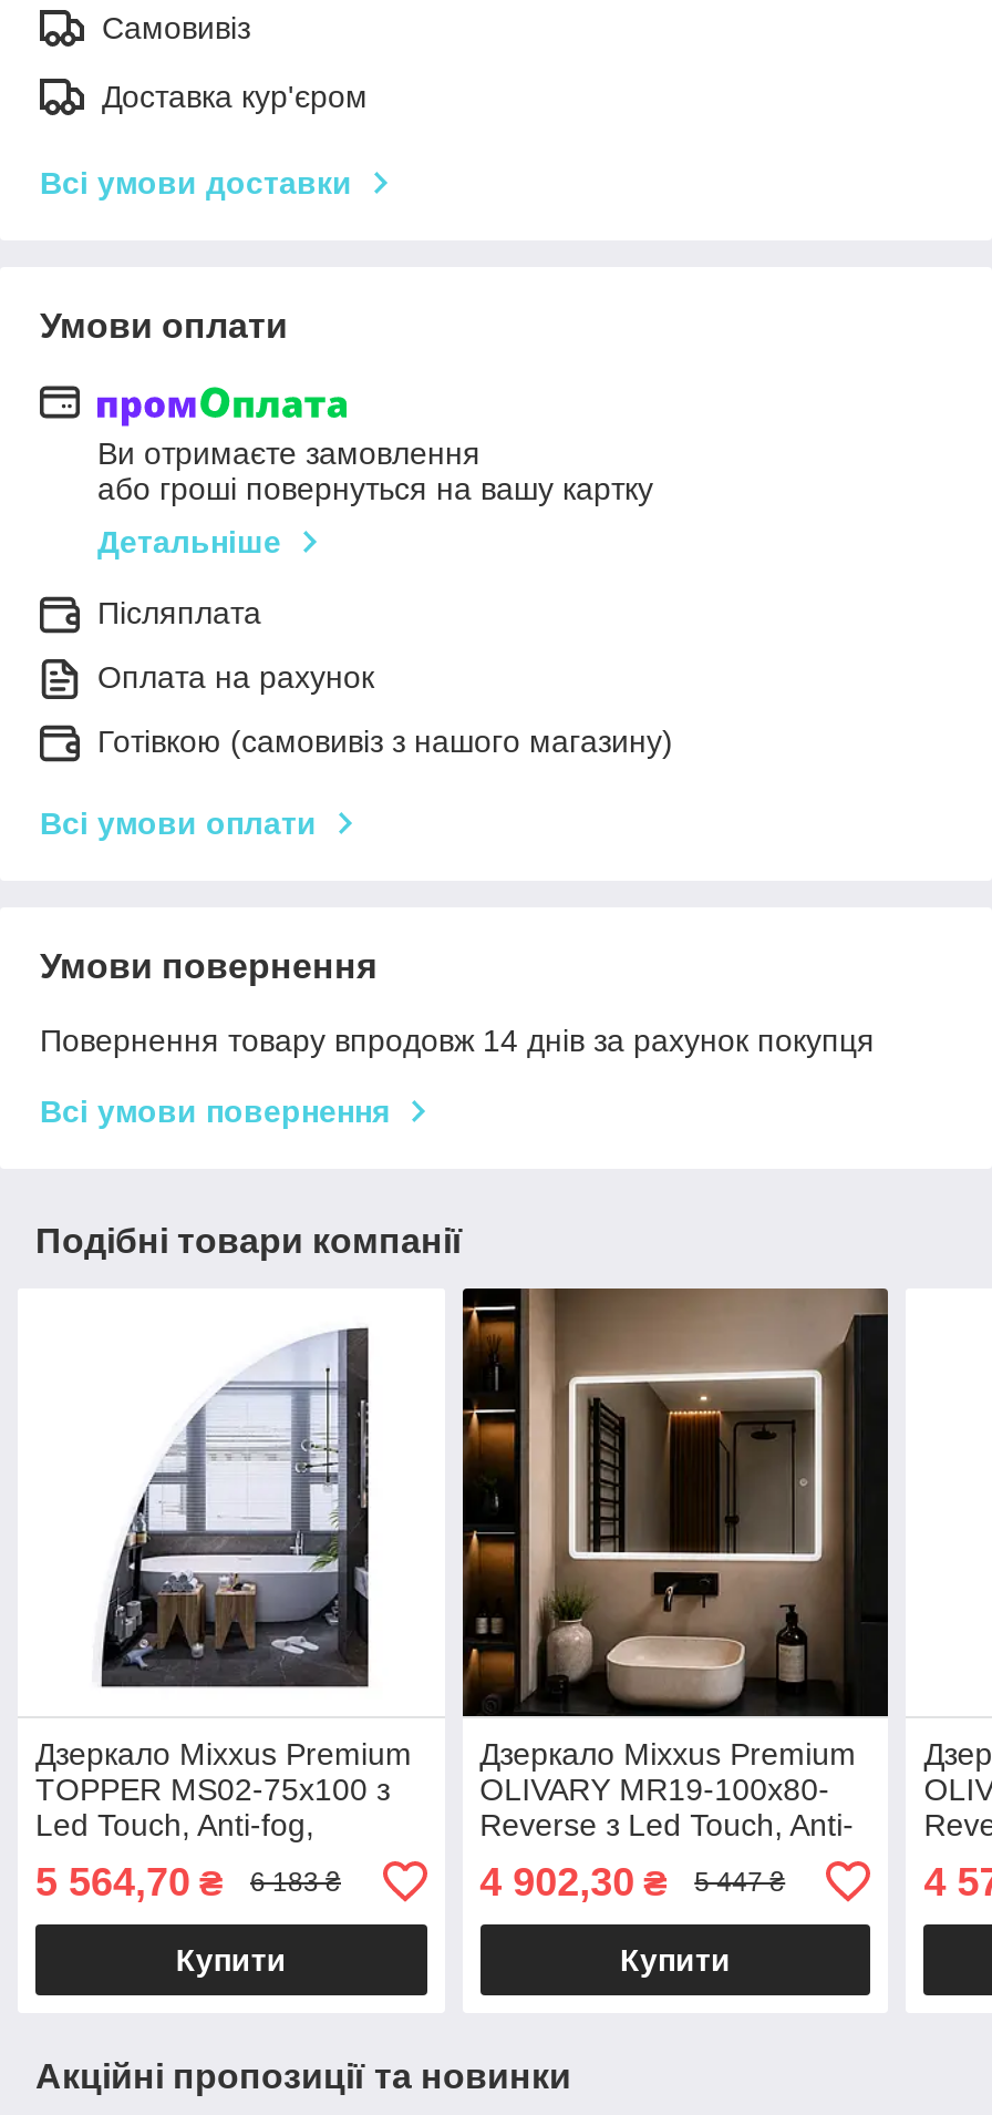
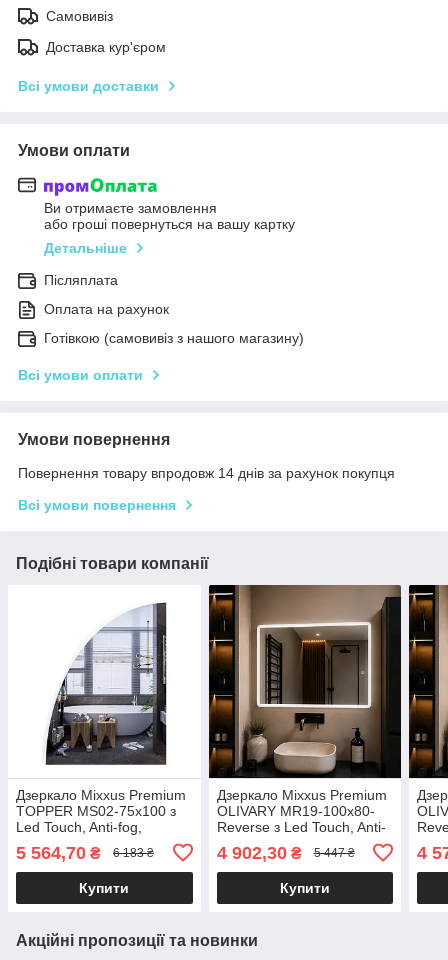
none -> [408,584,445,779] [image]

